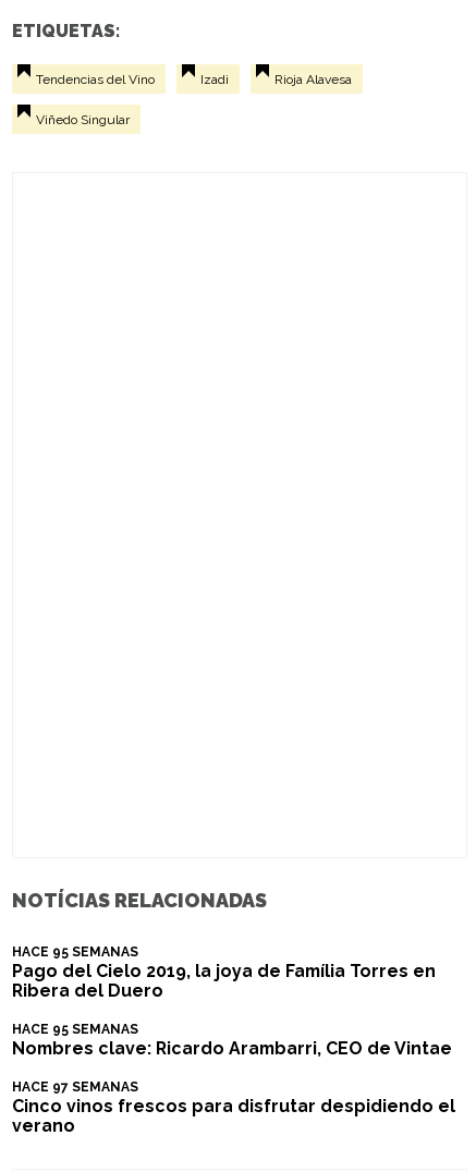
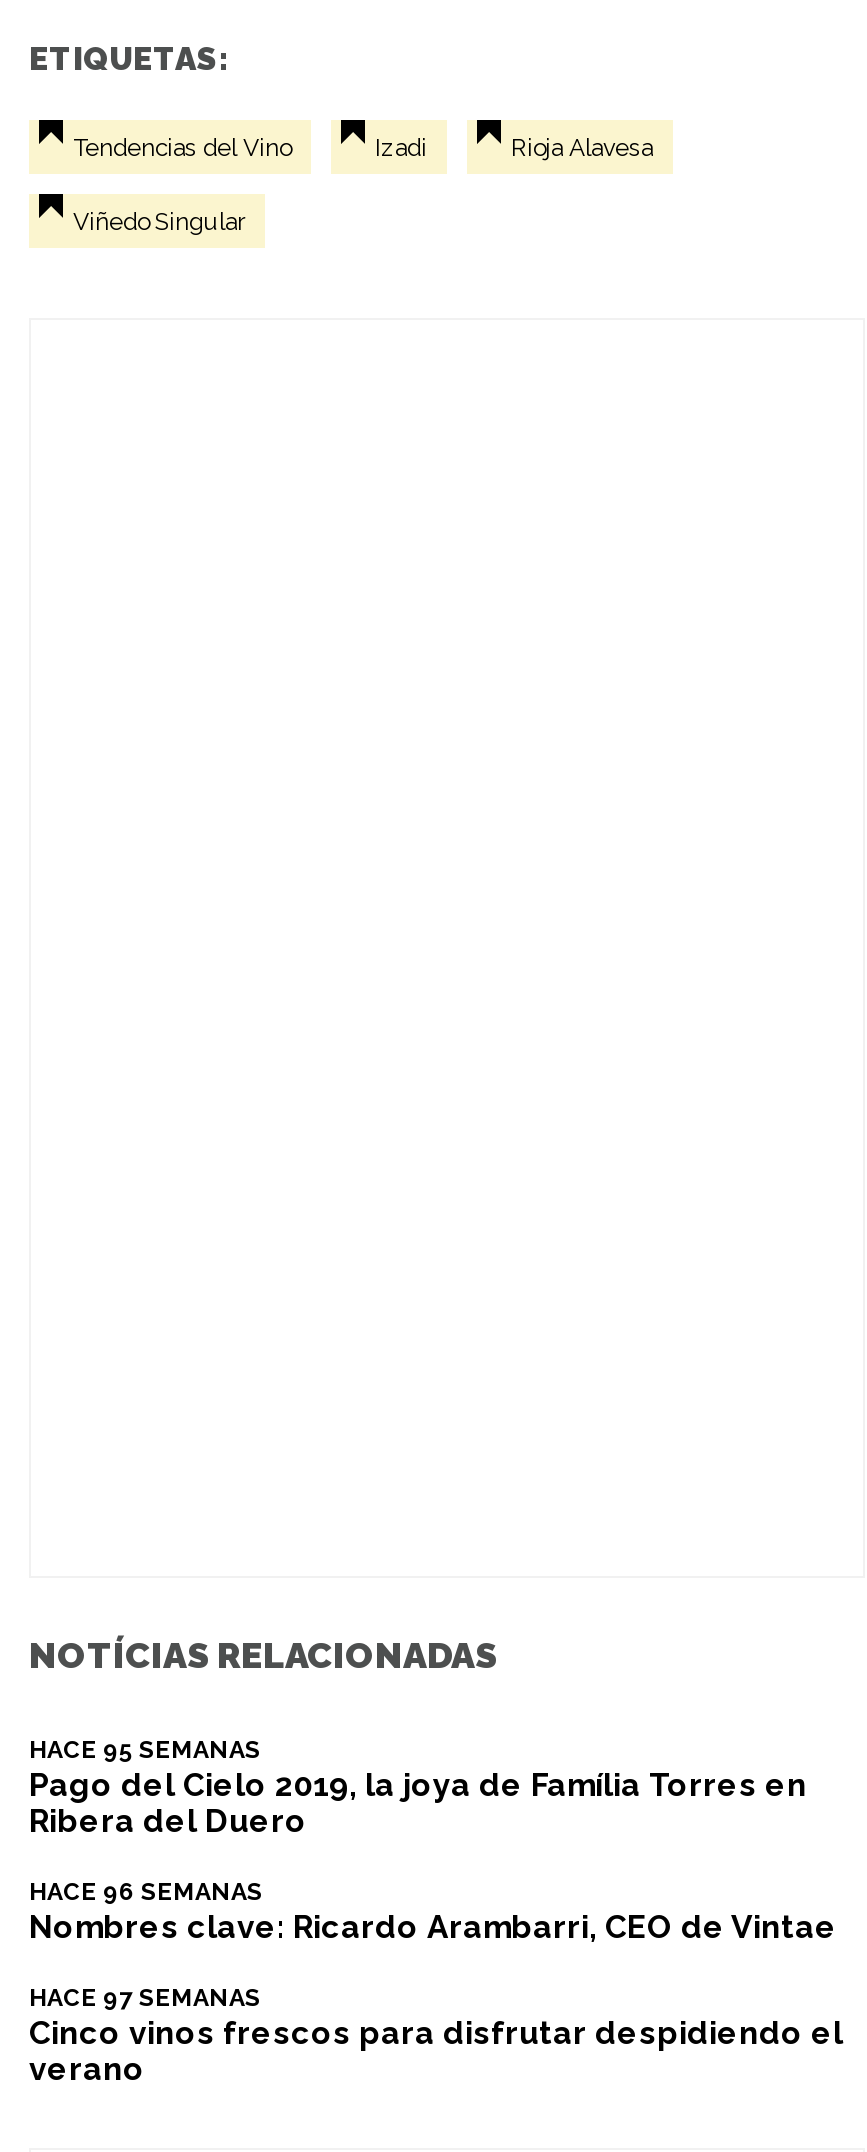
[12,1022,138,1037] HACE 95 SEMANAS -> [29,1878,263,1906] HACE 96 SEMANAS

